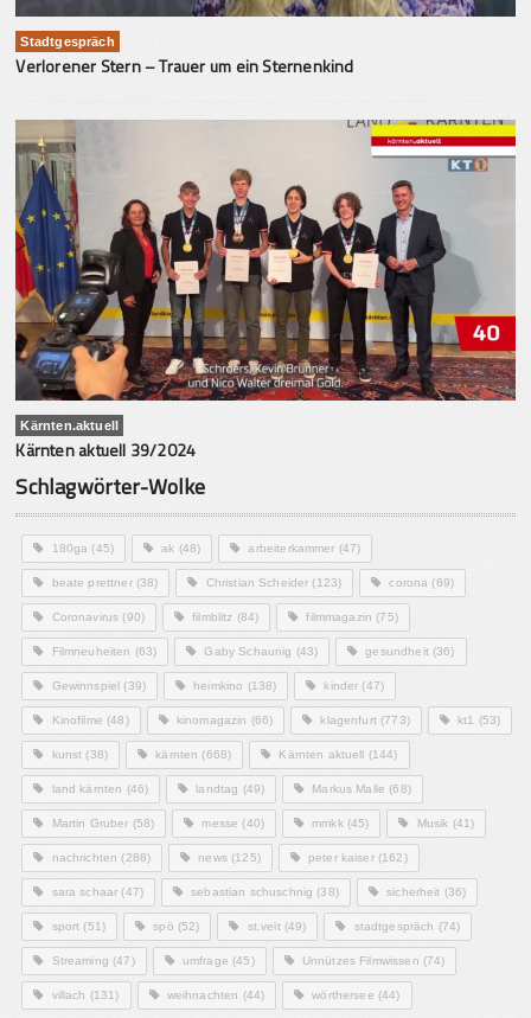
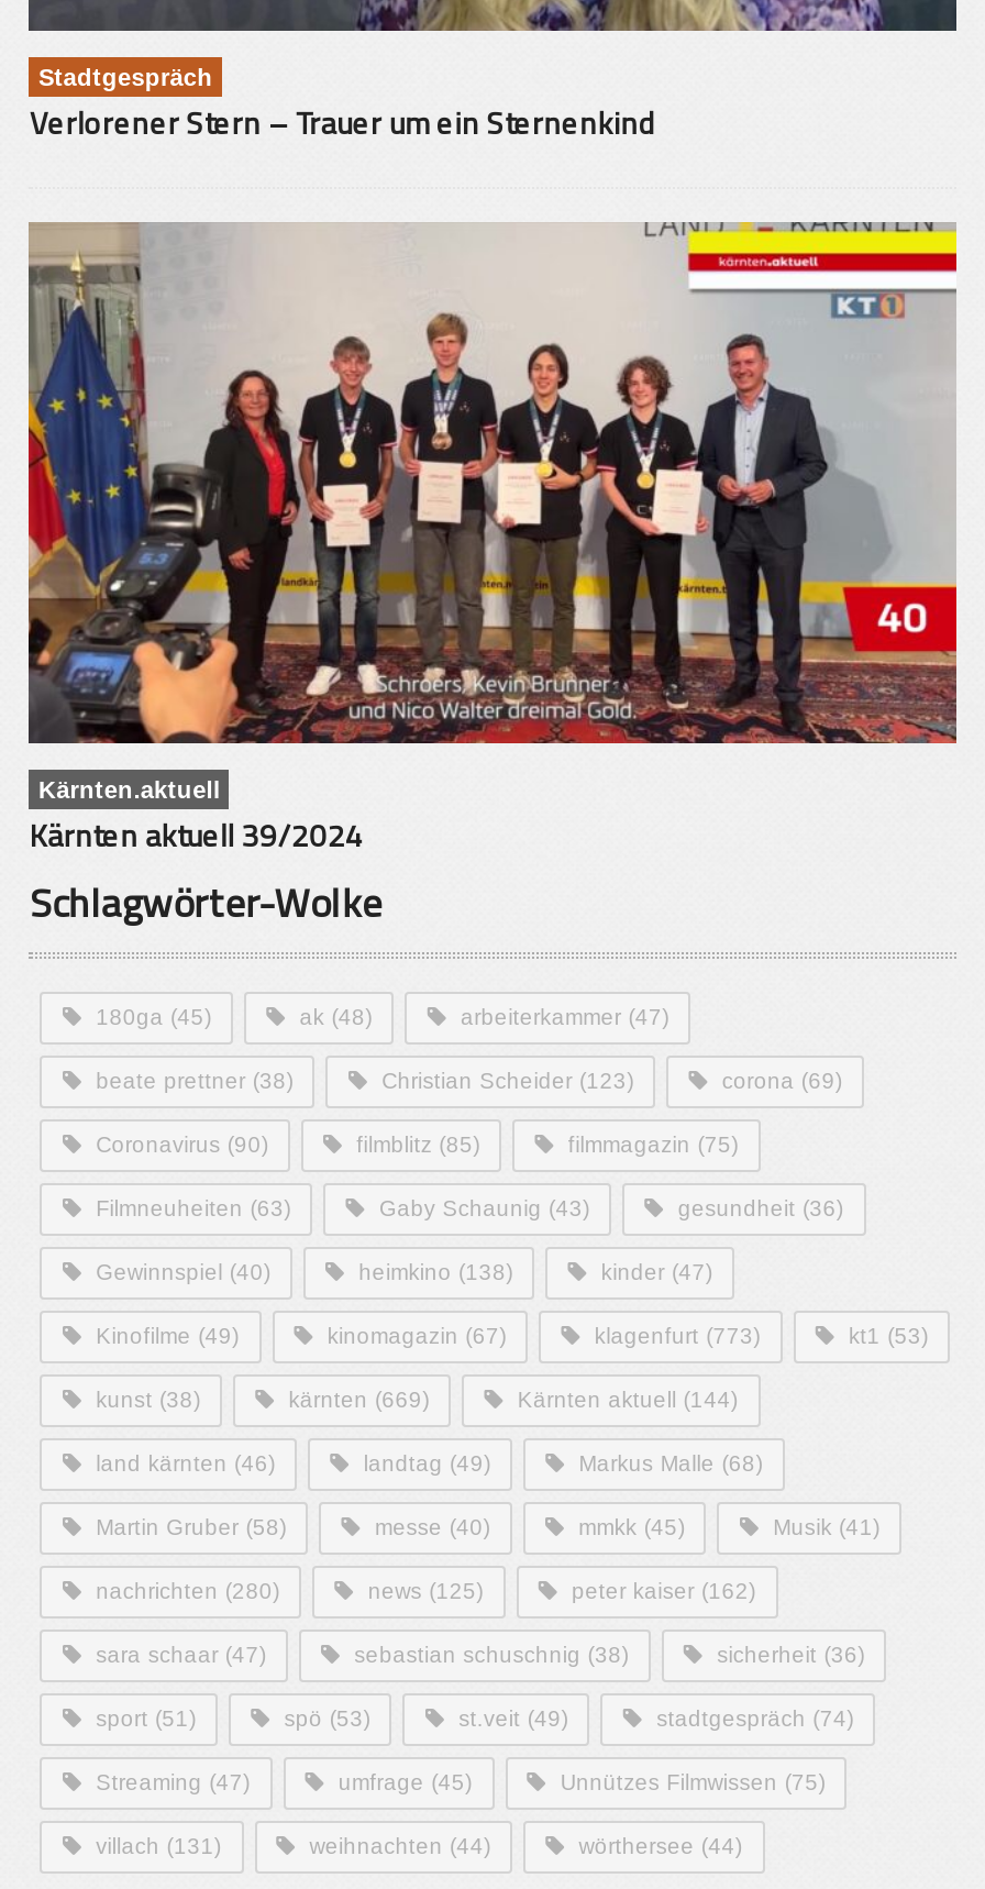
[192,611,259,624] filmblitz (84) -> [357,1133,480,1157] filmblitz (85)
[52,679,146,692] Gewinnspiel (39) -> [96,1261,270,1285] Gewinnspiel (40)
[52,714,129,727] Kinofilme (48) -> [96,1324,239,1349] Kinofilme (49)
[176,714,273,727] kinomagazin (66) -> [327,1324,506,1349] kinomagazin (67)
[156,748,231,761] kärnten (668) -> [288,1388,429,1412] kärnten (669)
[52,851,151,864] nachrichten (288) -> [96,1580,280,1604] nachrichten (280)
[153,920,200,933] spö (52) -> [284,1707,370,1731] spö (53)
[302,954,445,967] Unnützes Filmwissen (74) -> [560,1771,825,1795] Unnützes Filmwissen (75)

